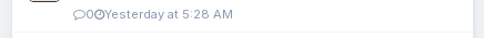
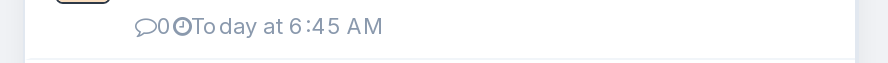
[104,7,233,22] Yesterday at 5:28 AM -> [191,12,383,40] Today at 6:45 AM

